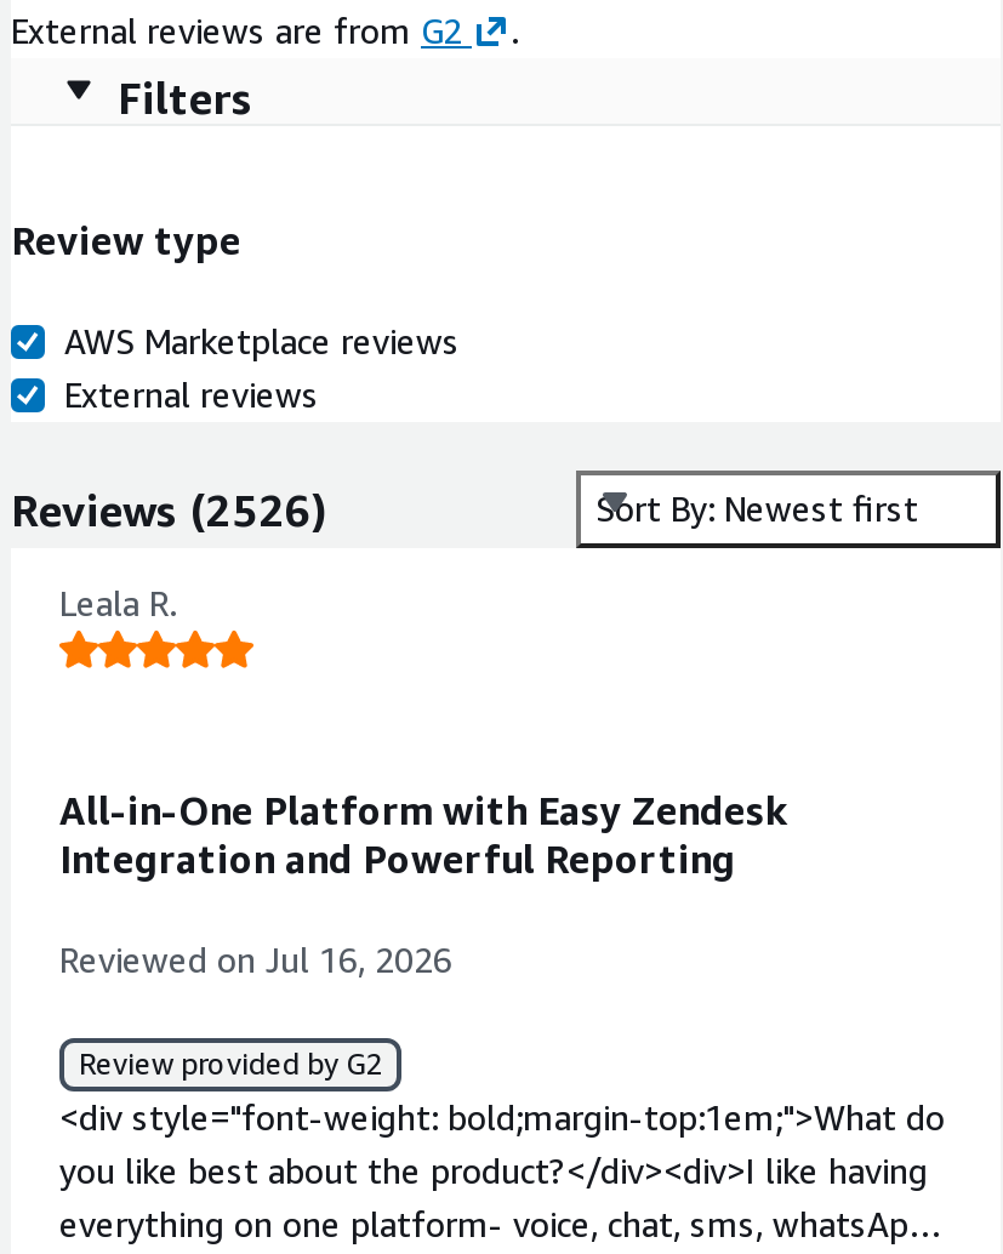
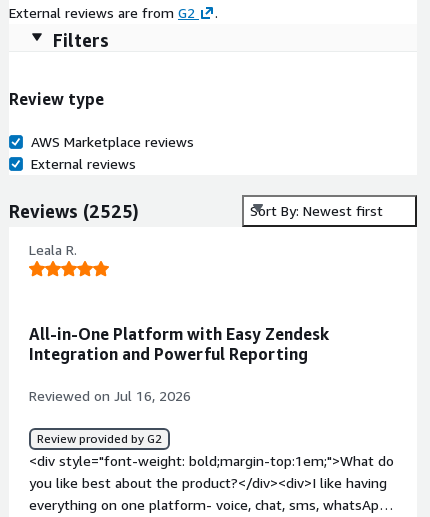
[11,484,326,537] Reviews (2526) -> [9,199,139,221] Reviews (2525)

